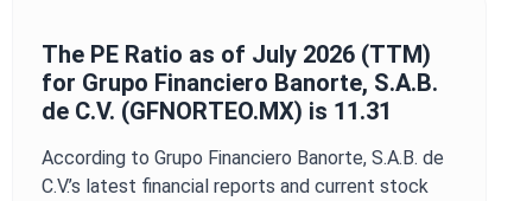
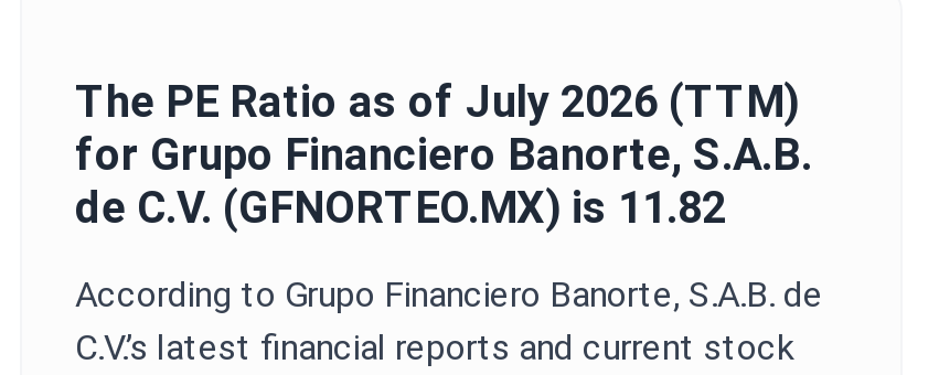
[42,97,392,125] de C.V. (GFNORTEO.MX) is 11.31 -> [75,181,726,234] de C.V. (GFNORTEO.MX) is 11.82

